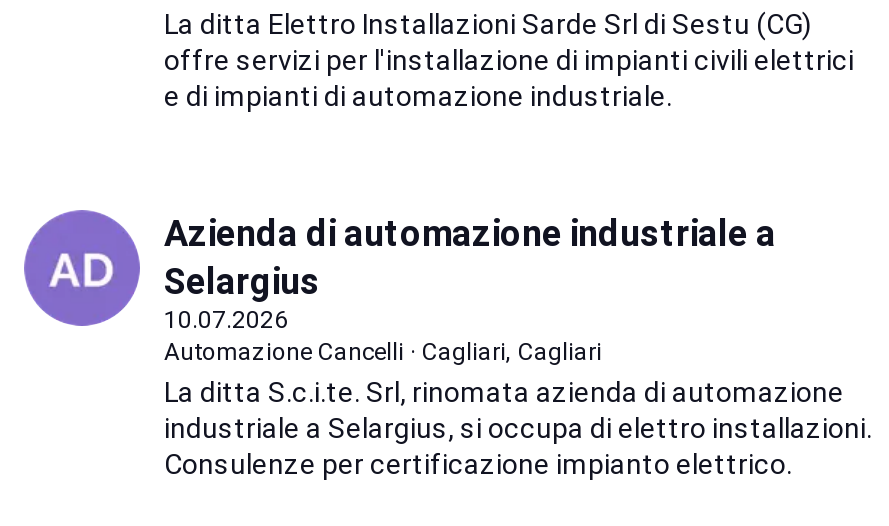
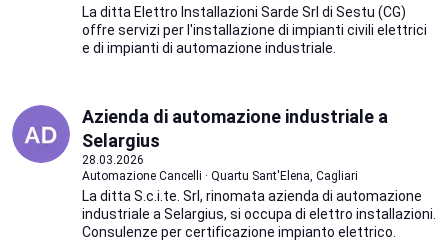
[164,306,602,366] 10.07.2026 | Automazione Cancelli · Cagliari, Cagliari -> [82,153,358,183] 28.03.2026 | Automazione Cancelli · Quartu Sant'Elena, Cagliari

